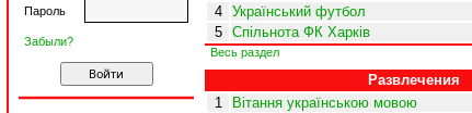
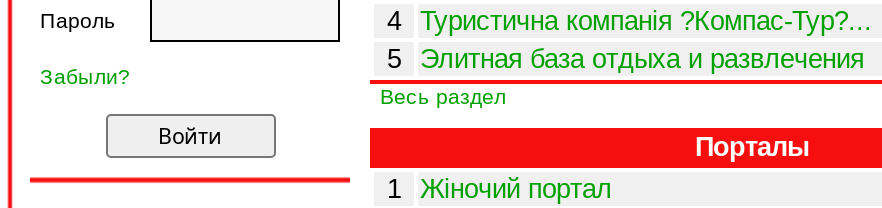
[232,3,366,20] Український футбол -> [420,6,872,36] Туристична компанія ?Компас-Тур?...
[232,24,370,40] Спільнота ФК Харків -> [420,44,864,74] Элитная база отдыха и развлечения
[368,72,460,88] Развлечения -> [695,132,809,162] Порталы
[232,95,417,111] Вітання українською мовою -> [420,174,612,204] Жіночий портал

